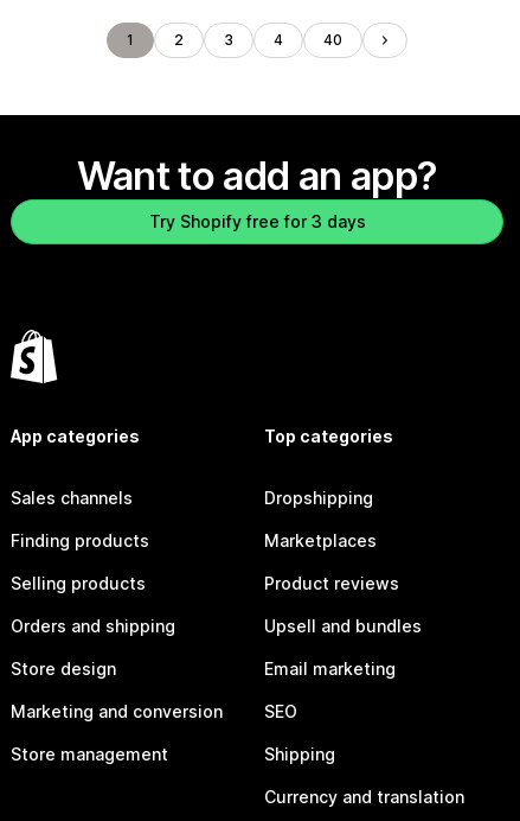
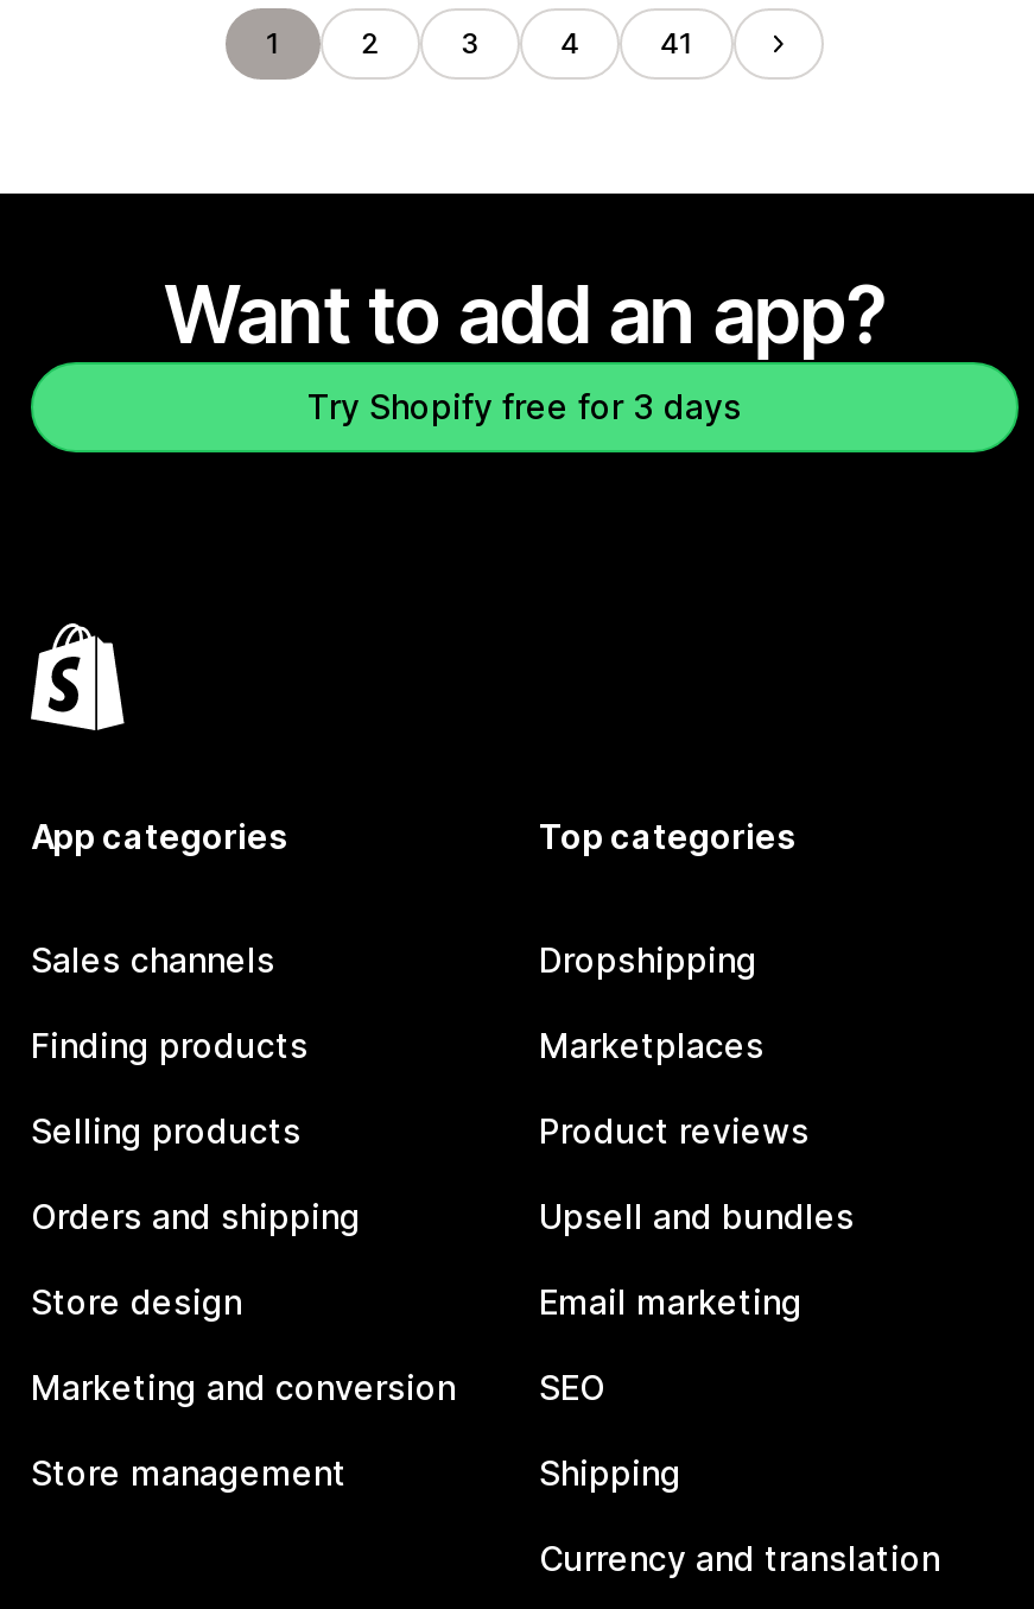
[323,31,342,49] 40 -> [660,25,693,61] 41

